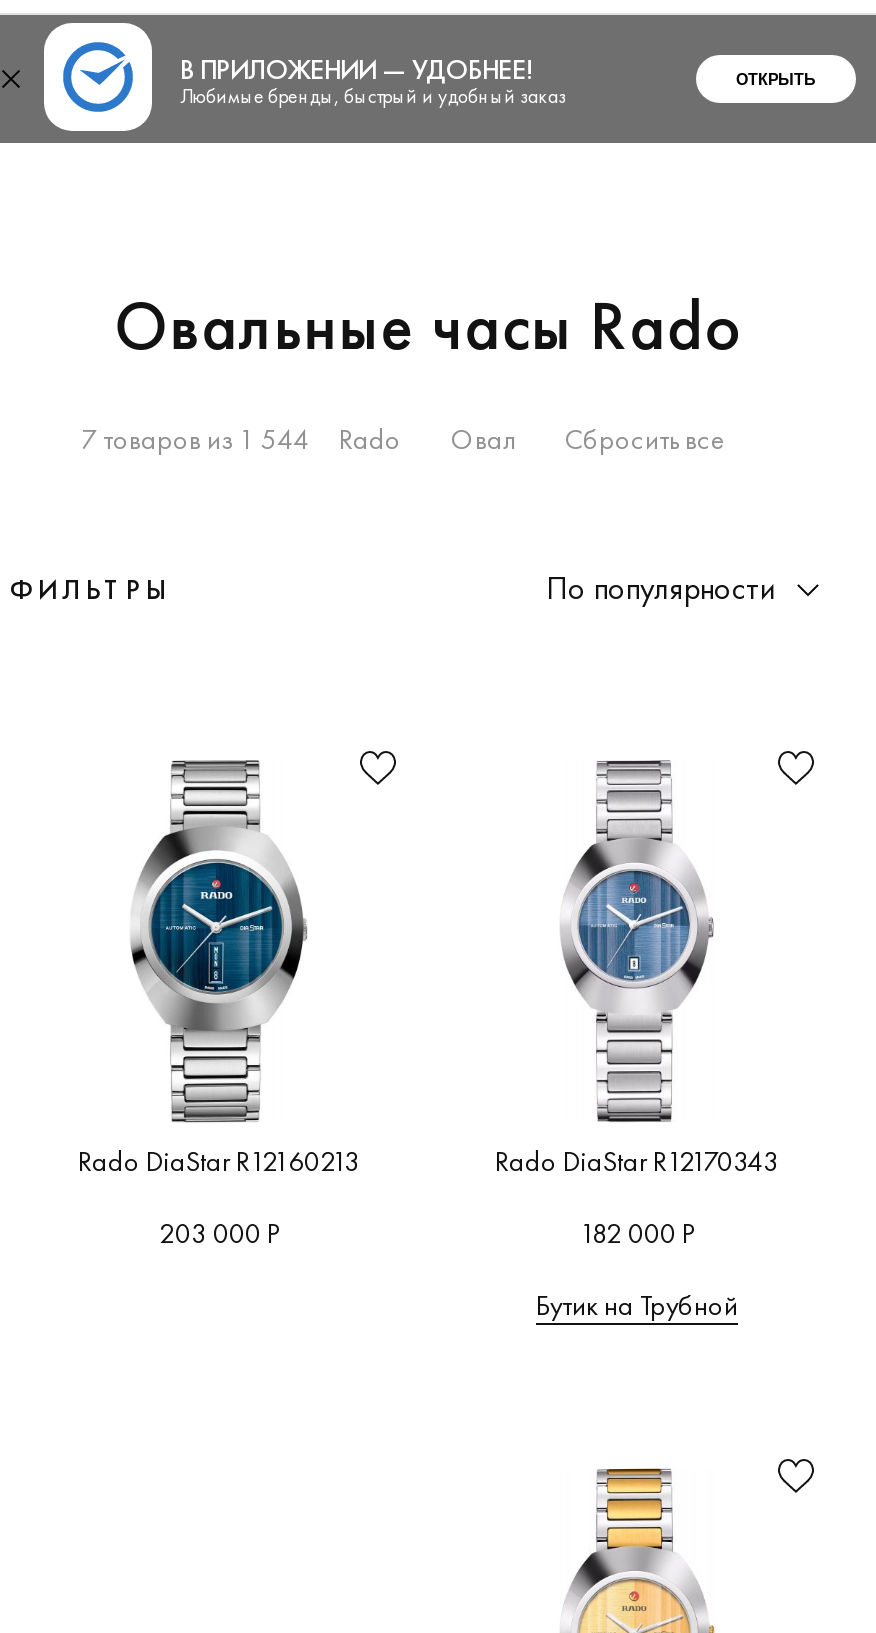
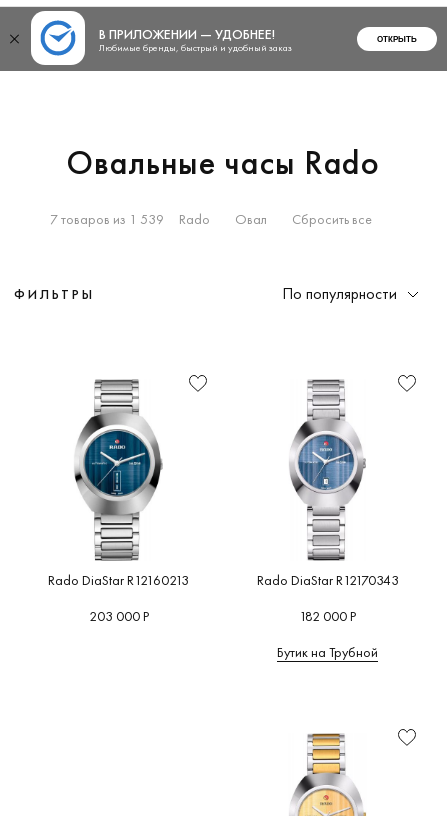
[81,421,725,457] 7 товаров из 1 544 Rado Овал Сбросить все -> [49,210,371,228] 7 товаров из 1 539 Rado Овал Сбросить все

